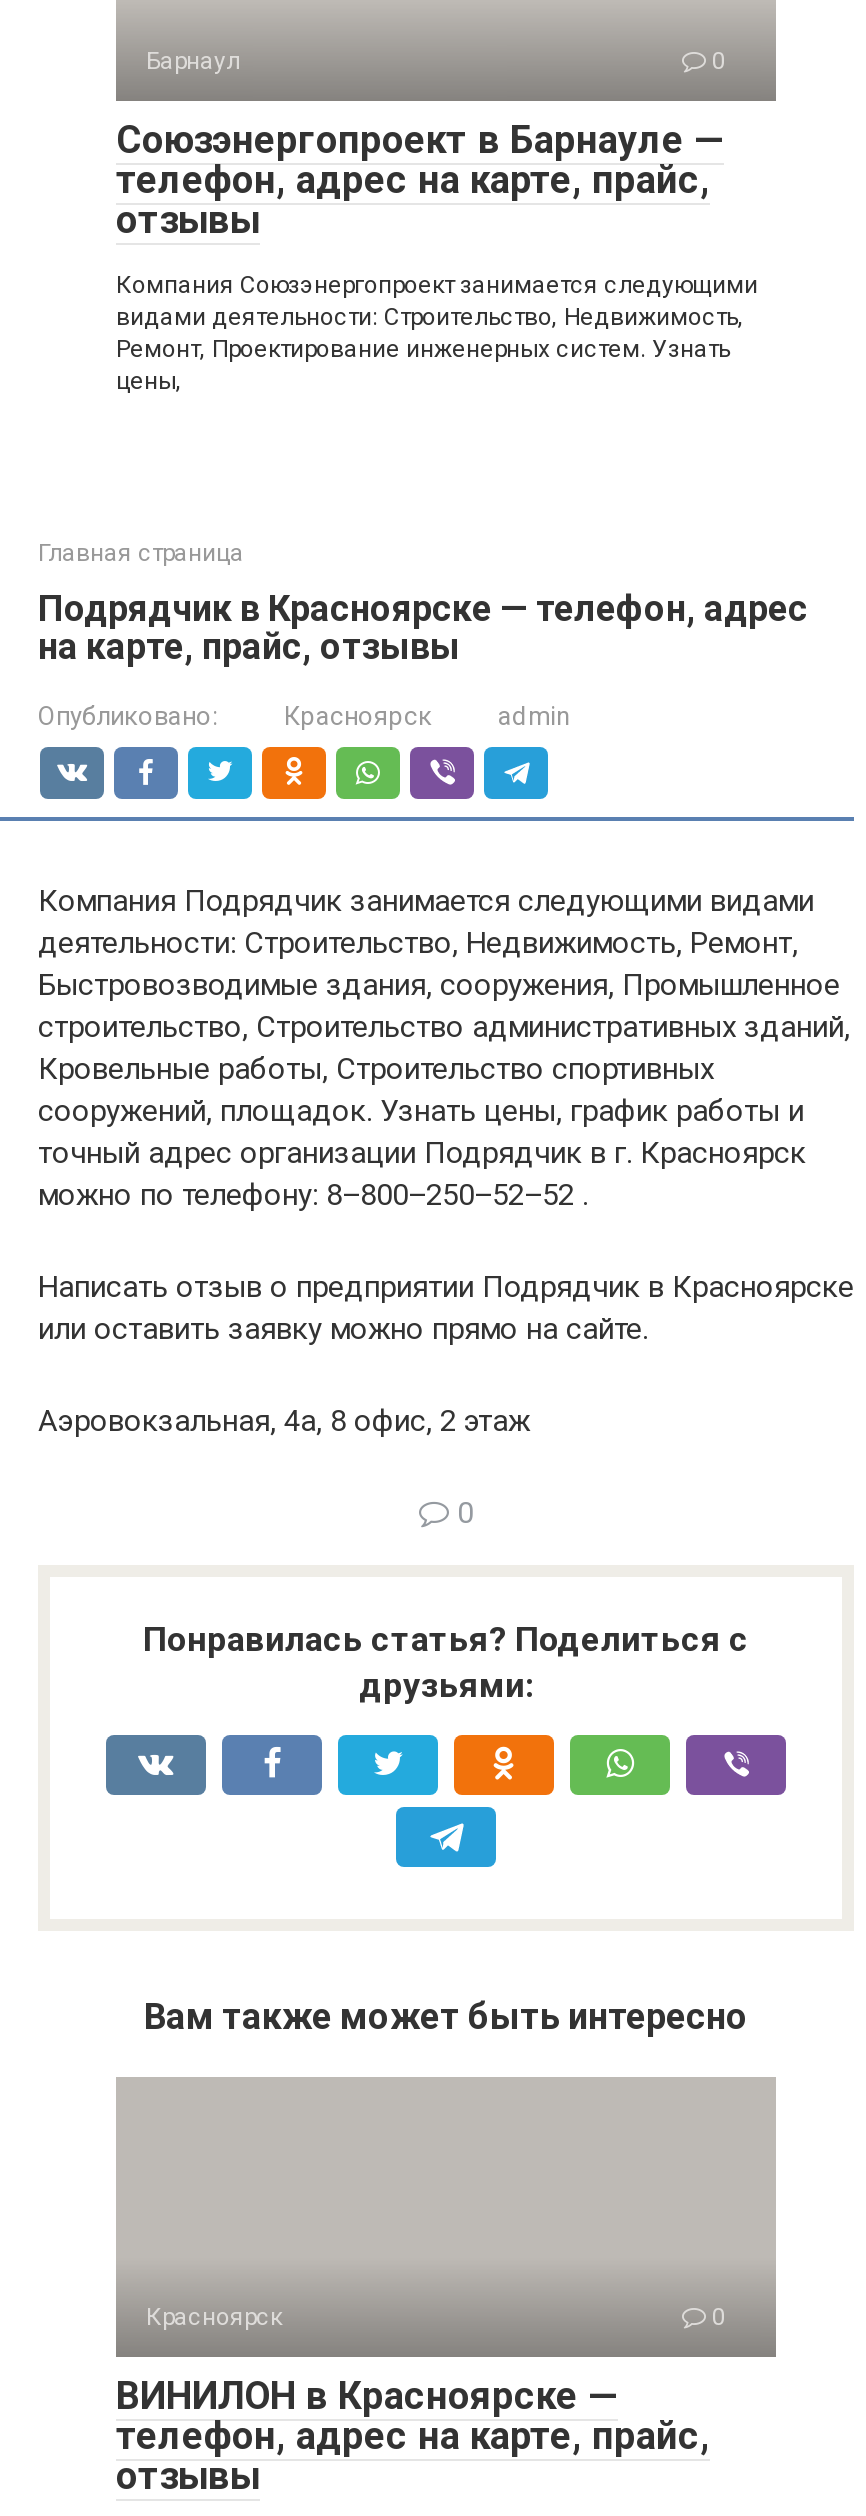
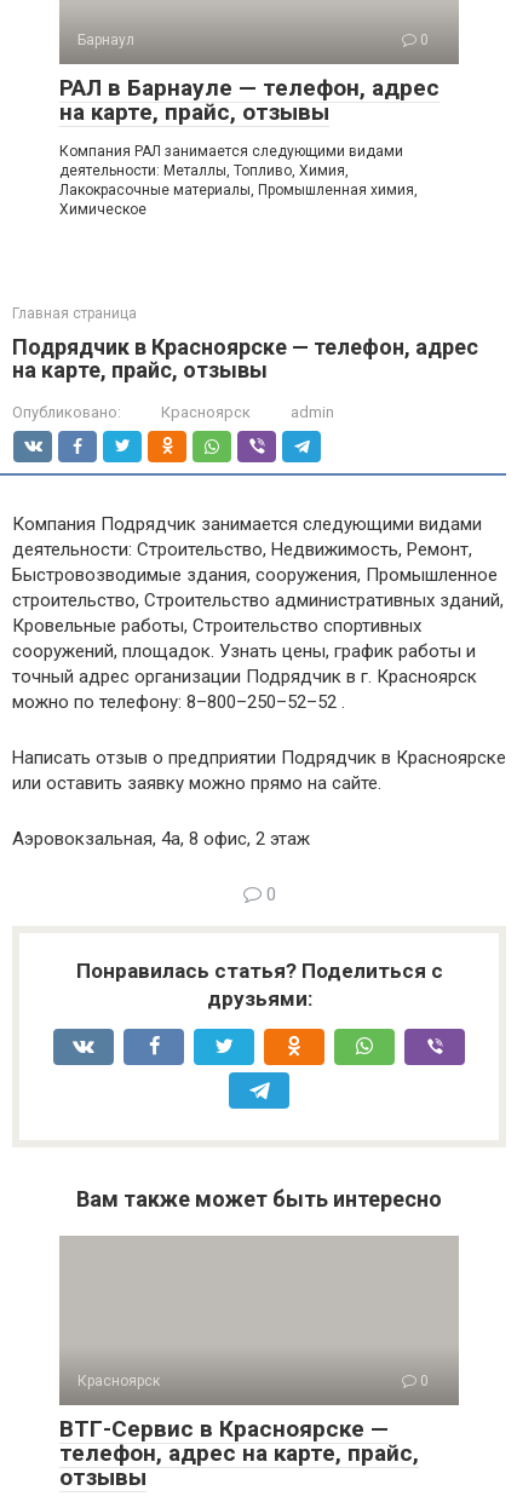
[116,117,724,243] Союзэнергопроект в Барнауле — | телефон, адрес на карте, прайс, | отзывы -> [59,74,440,126] РАЛ в Барнауле — телефон, адрес | на карте, прайс, отзывы
[116,271,758,395] Компания Союзэнергопроект занимается следующими | видами деятельности: Строительство, Недвижимость, | Ремонт, Проектирование инженерных систем. Узнать | цены, -> [59,143,418,218] Компания РАЛ занимается следующими видами | деятельности: Металлы, Топливо, Химия, | Лакокрасочные материалы, Промышленная химия, | Химическое
[116,2373,618,2419] ВИНИЛОН в Красноярске — -> [59,1415,389,1443] ВТГ-Сервис в Красноярске —

